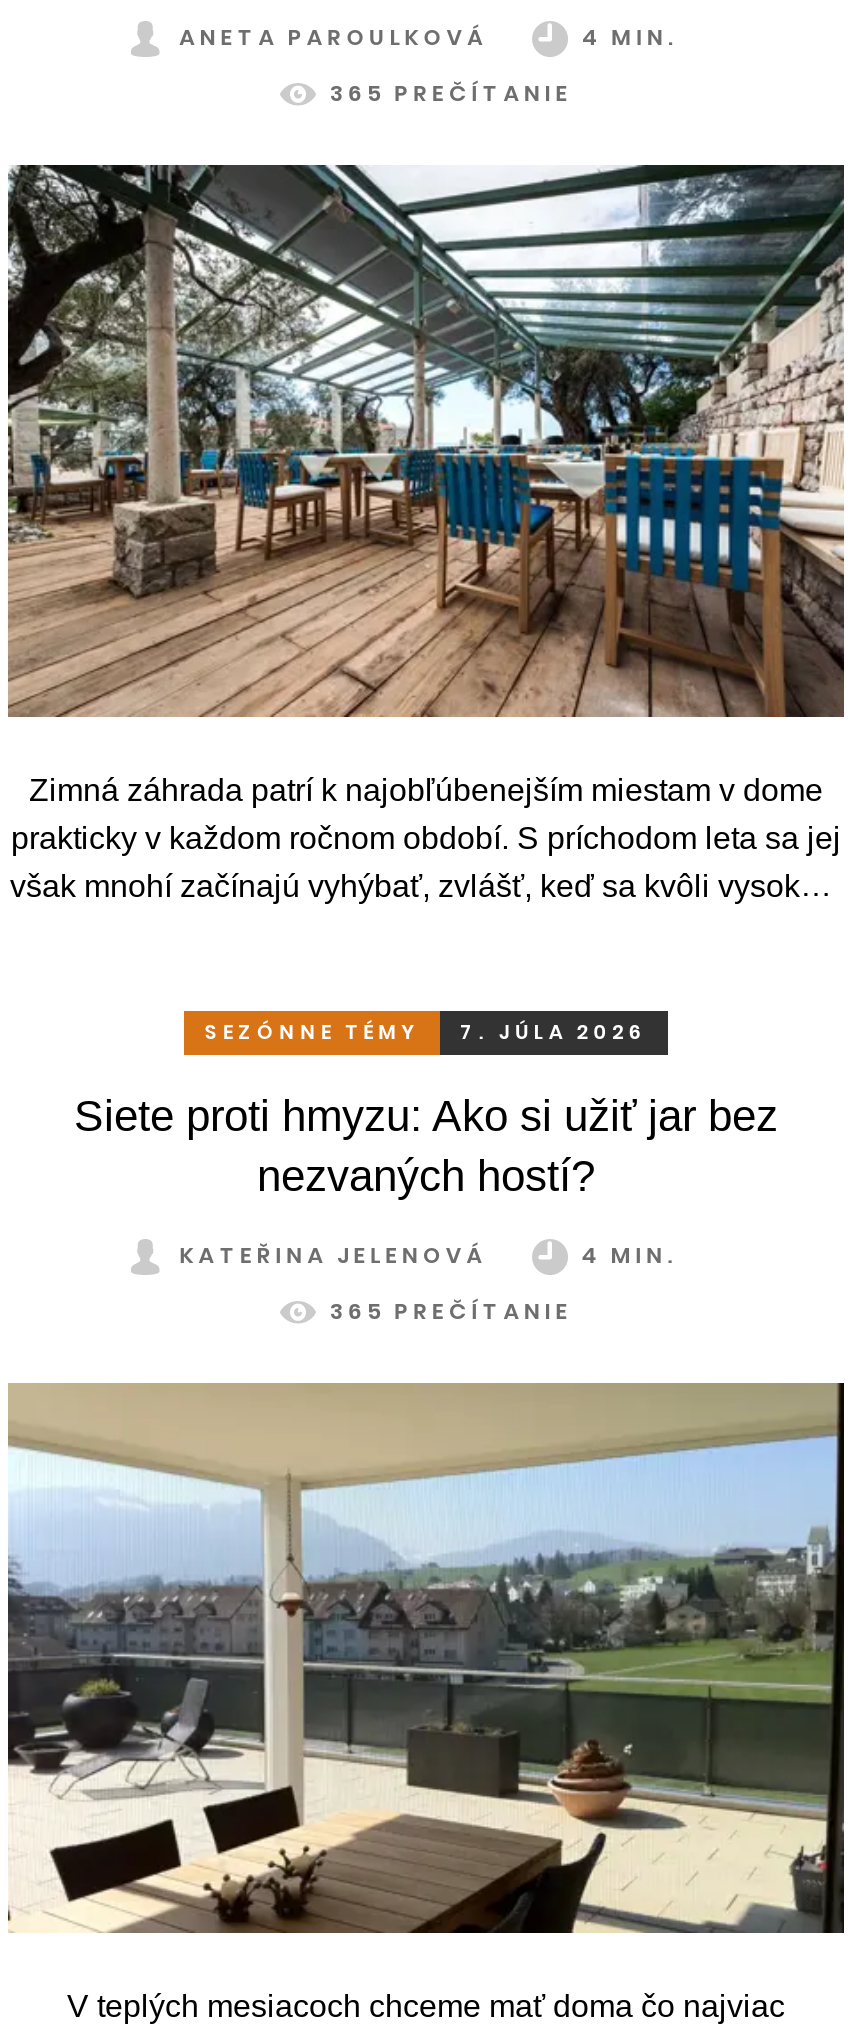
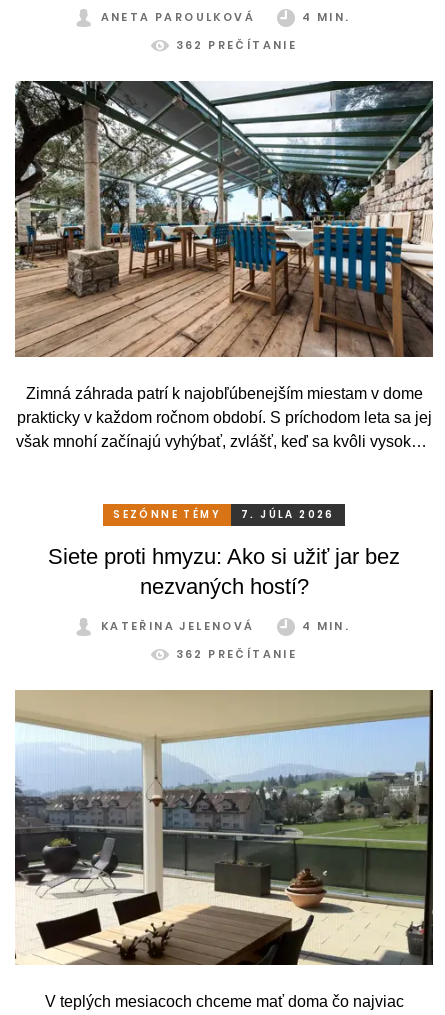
[329,77,573,109] 365 PREČÍTANIE -> [176,37,297,53] 362 PREČÍTANIE
[329,1294,573,1326] 365 PREČÍTANIE -> [176,646,297,662] 362 PREČÍTANIE

